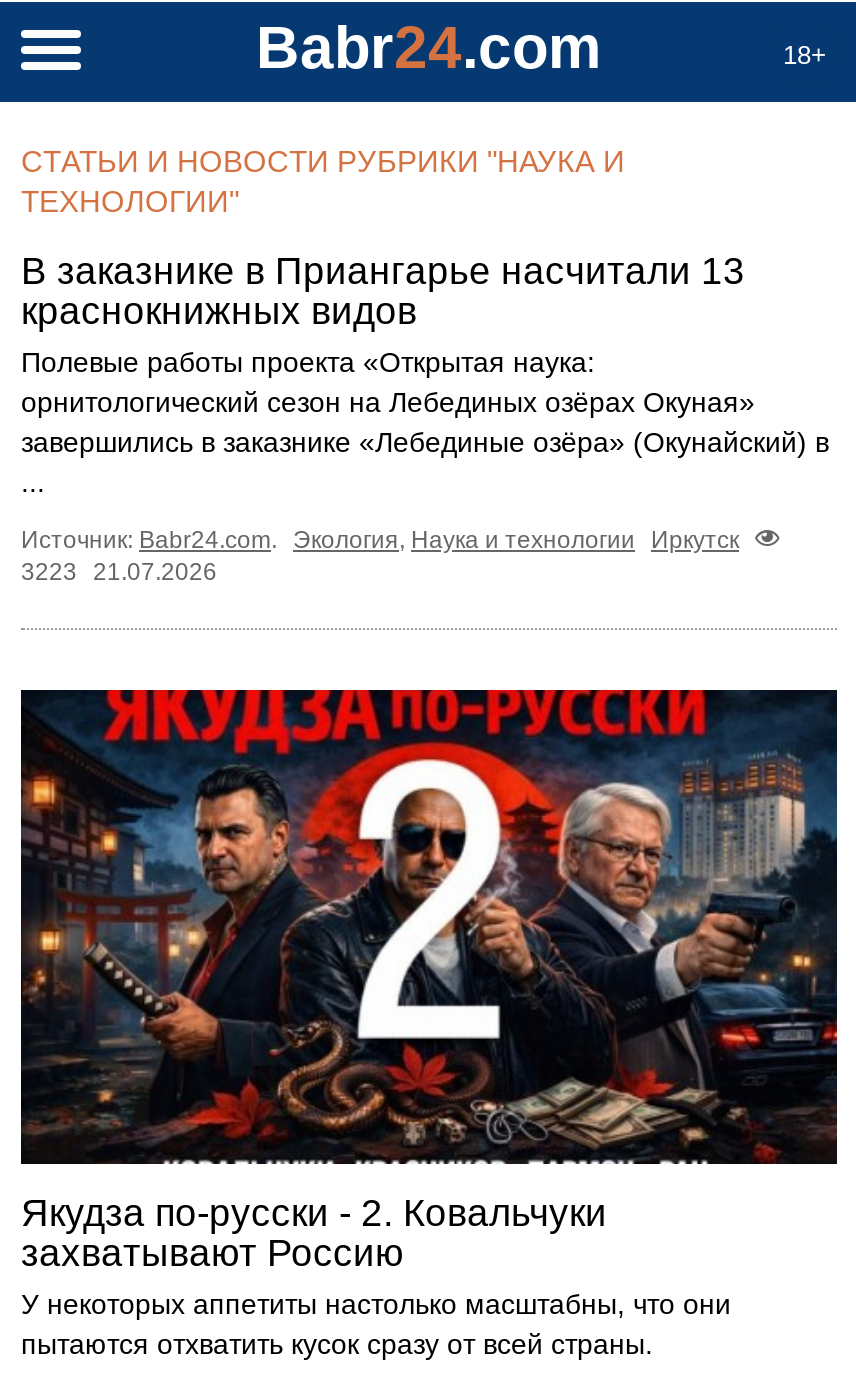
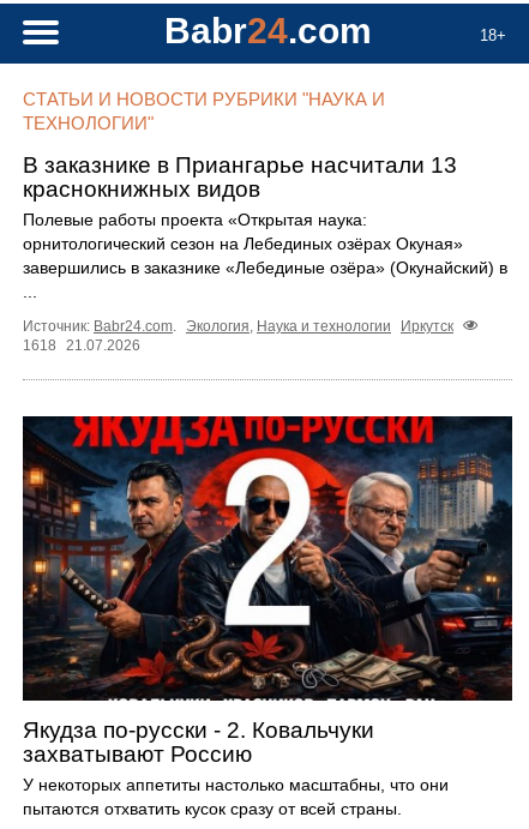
[21,558,217,586] 3223 21.07.2026 -> [23,337,140,354] 1618 21.07.2026

